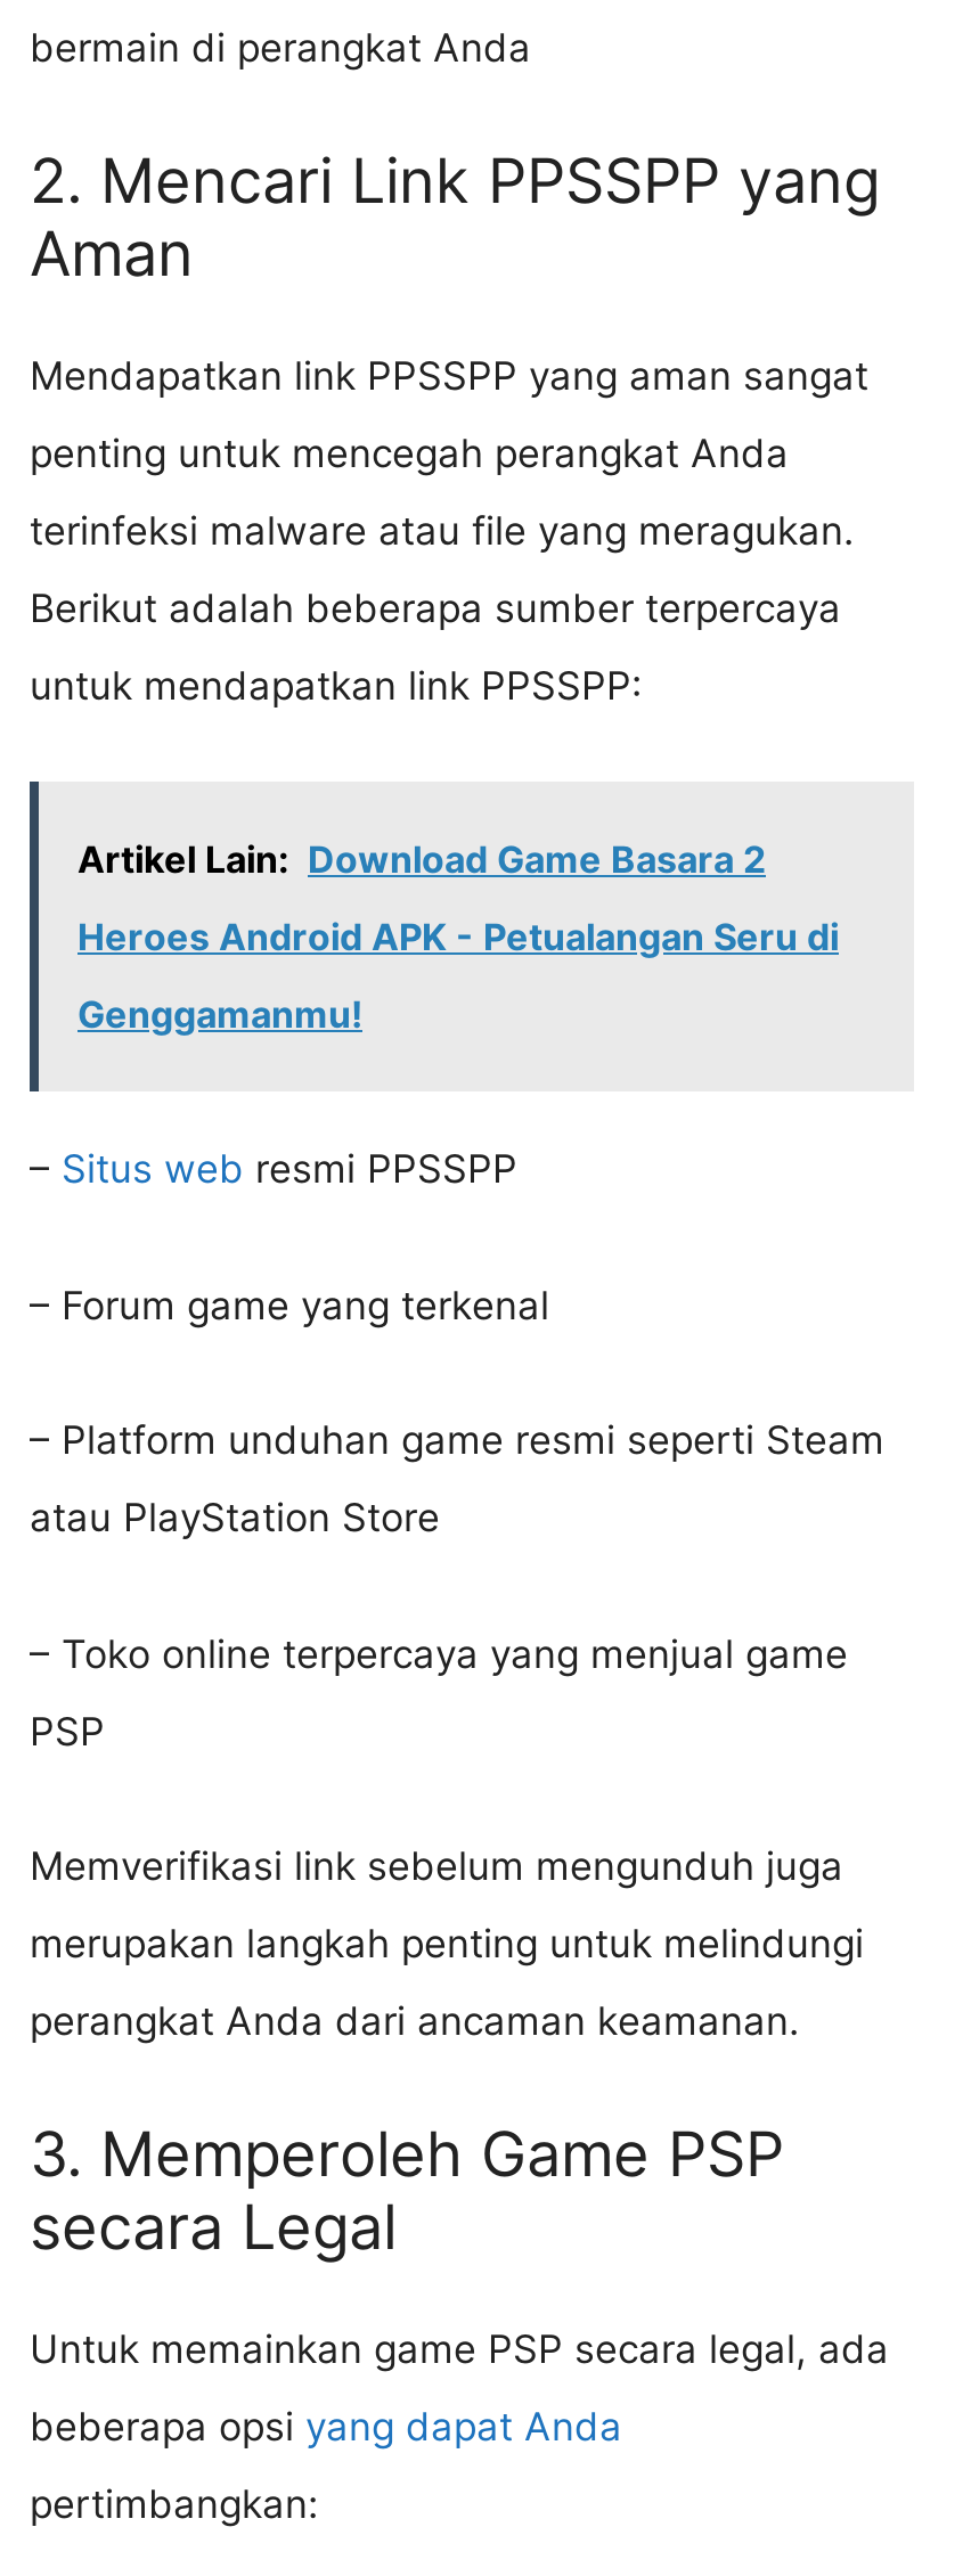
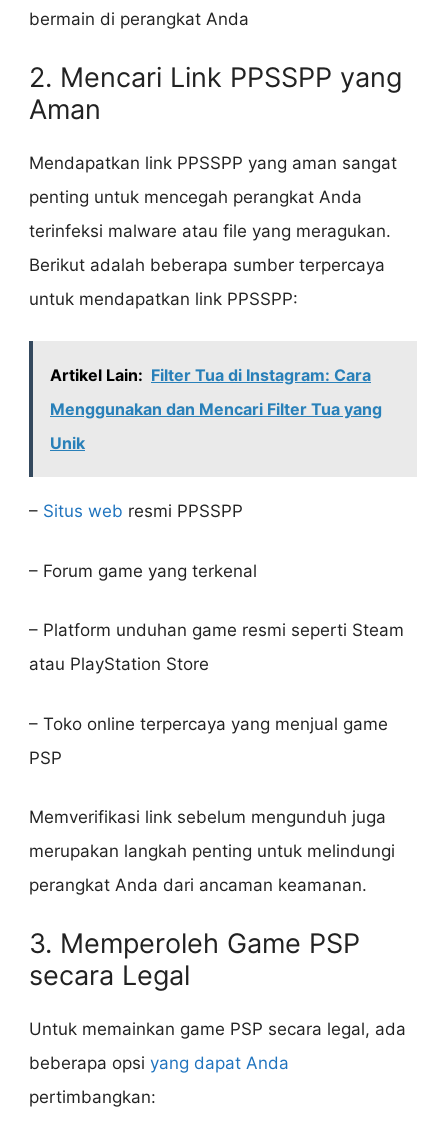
[77,836,766,882] Artikel Lain: Download Game Basara 2 -> [50,365,371,385] Artikel Lain: Filter Tua di Instagram: Cara
[77,914,839,960] Heroes Android APK - Petualangan Seru di -> [50,399,382,419] Menggunakan dan Mencari Filter Tua yang
[77,991,362,1037] Genggamanmu! -> [50,433,85,453] Unik

